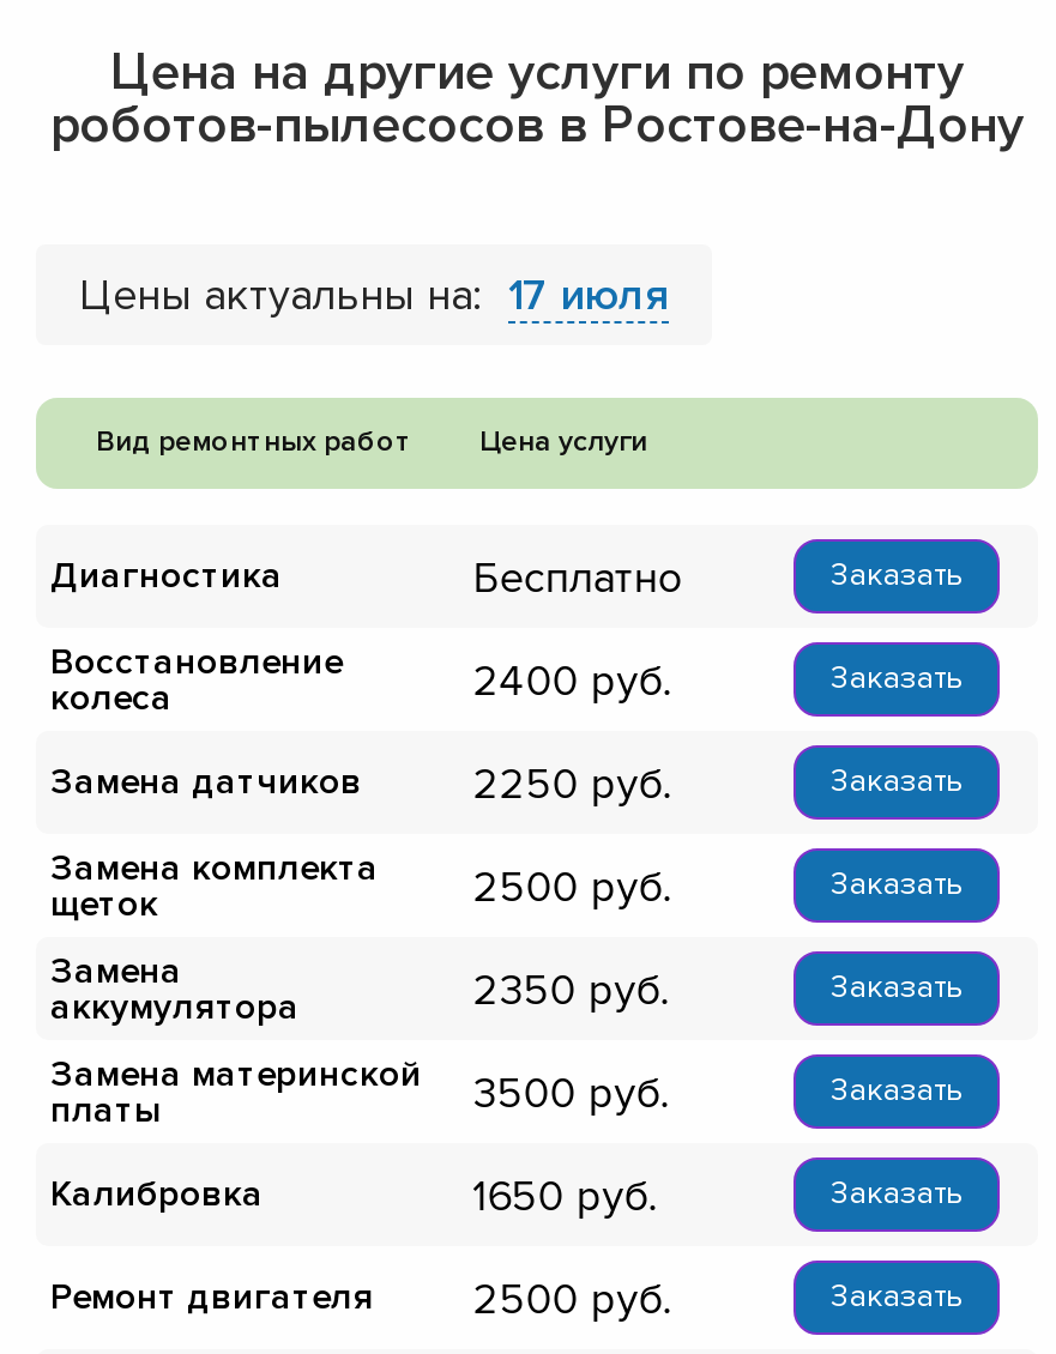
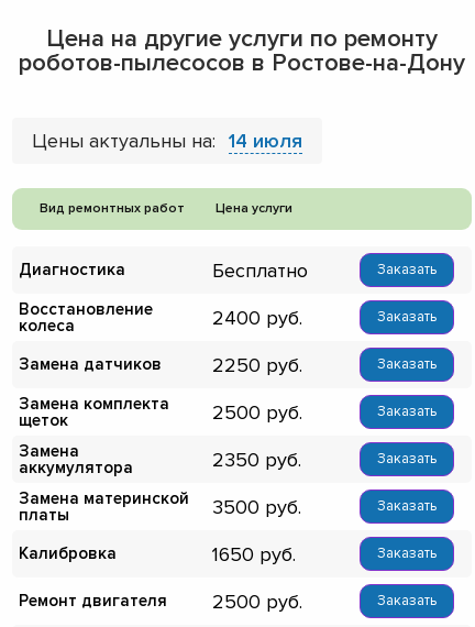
[79,269,669,322] Цены актуальны на: 17 июля -> [32,129,302,153] Цены актуальны на: 14 июля

